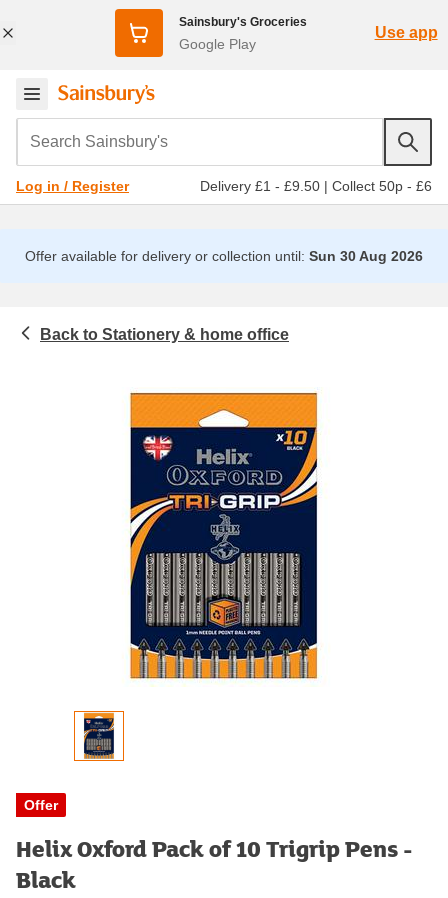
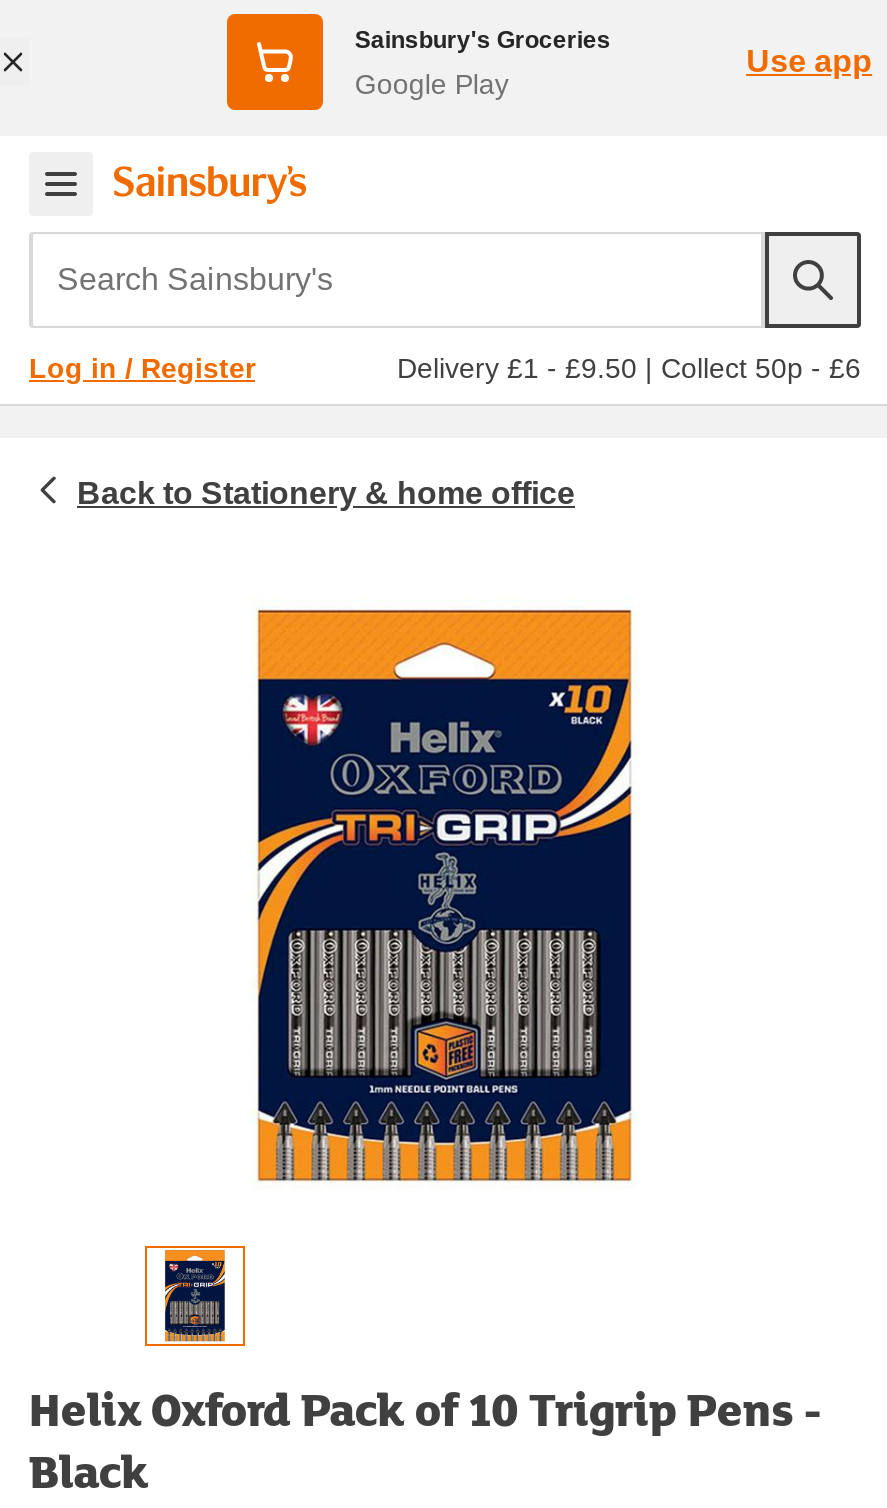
[25,248,423,264] Offer available for delivery or collection until: Sun 30 Aug 2026 -> none
[24,797,58,813] Offer -> none

